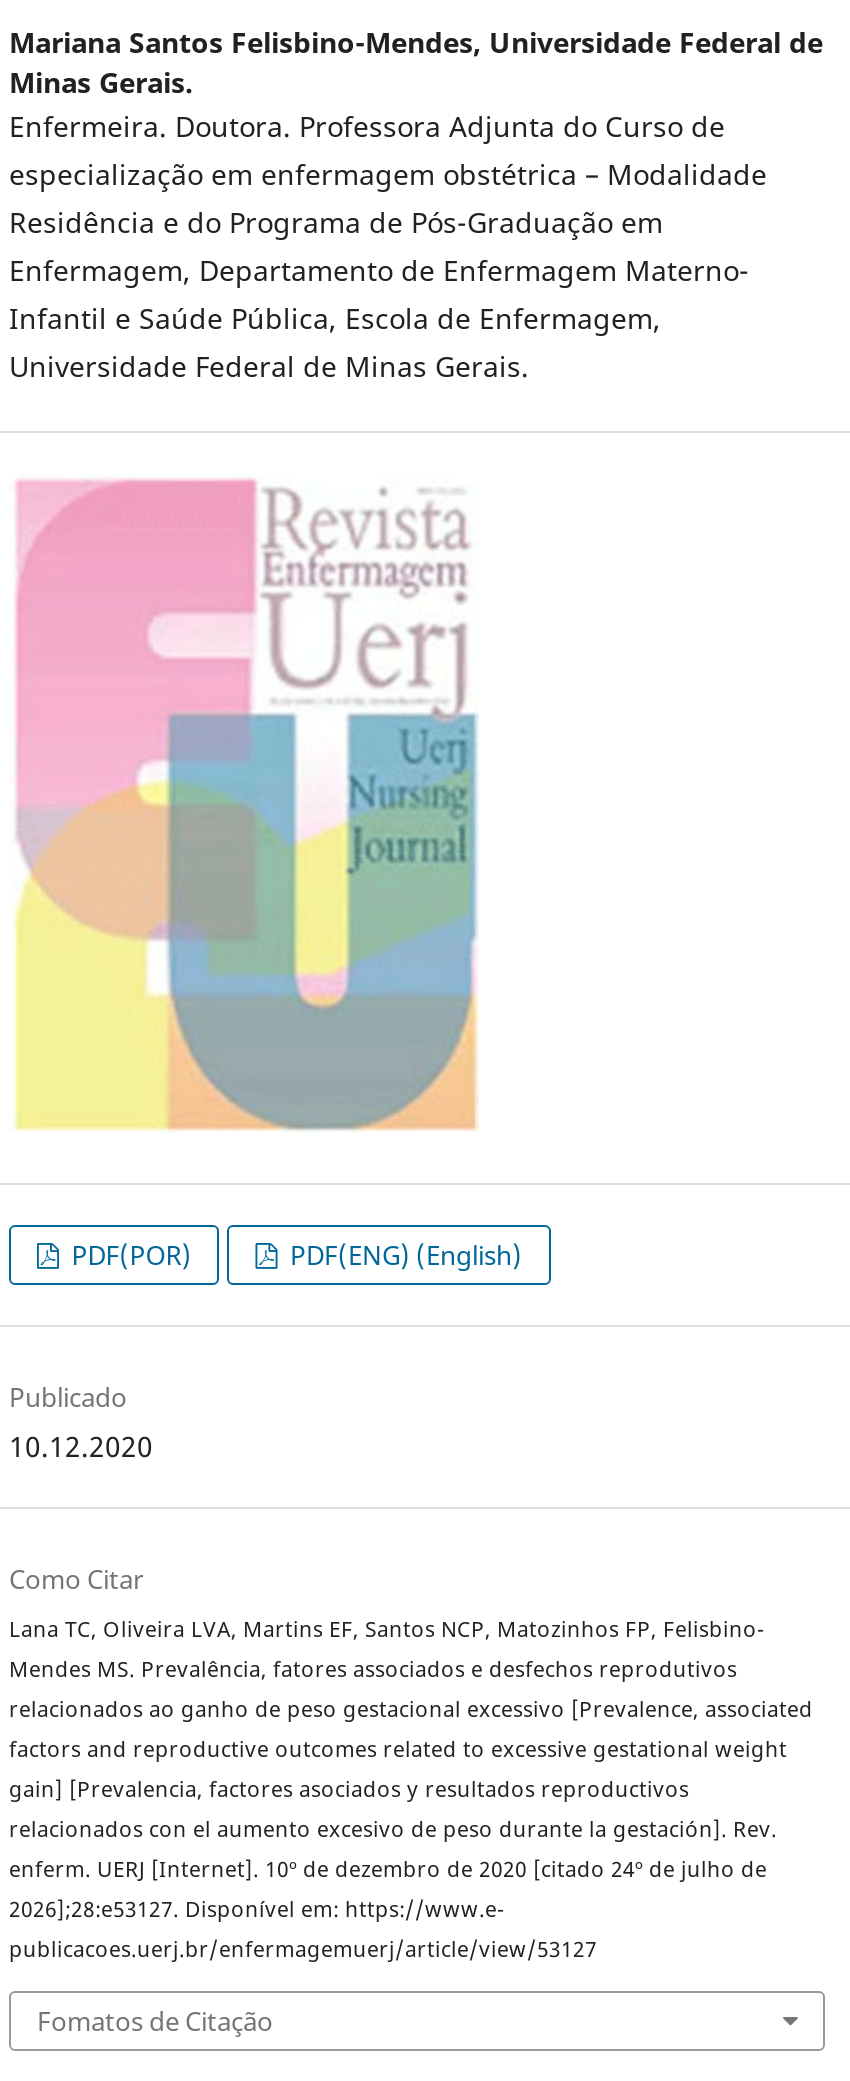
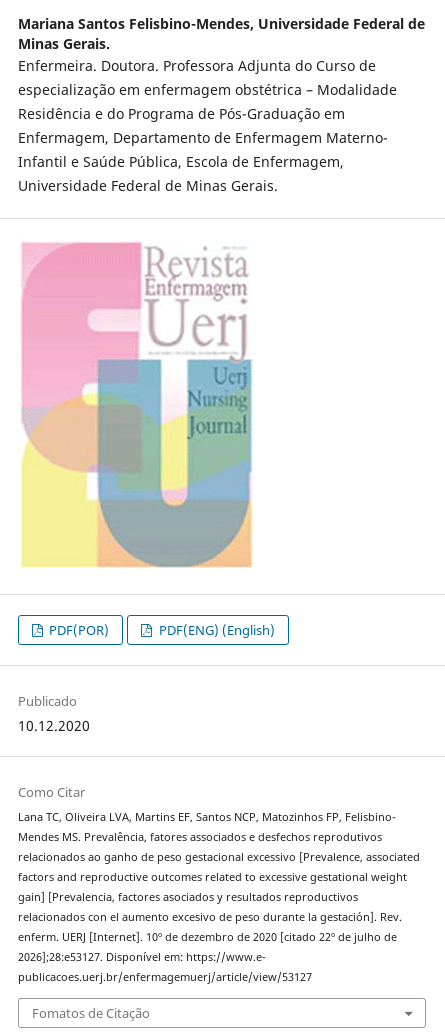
[9,1856,767,1884] enferm. UERJ [Internet]. 10º de dezembro de 2020 [citado 24º de julho de -> [18,930,397,944] enferm. UERJ [Internet]. 10º de dezembro de 2020 [citado 22º de julho de

